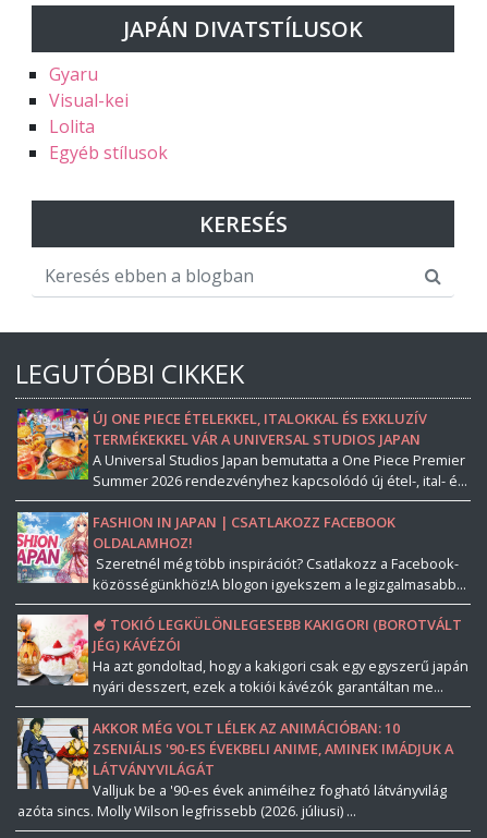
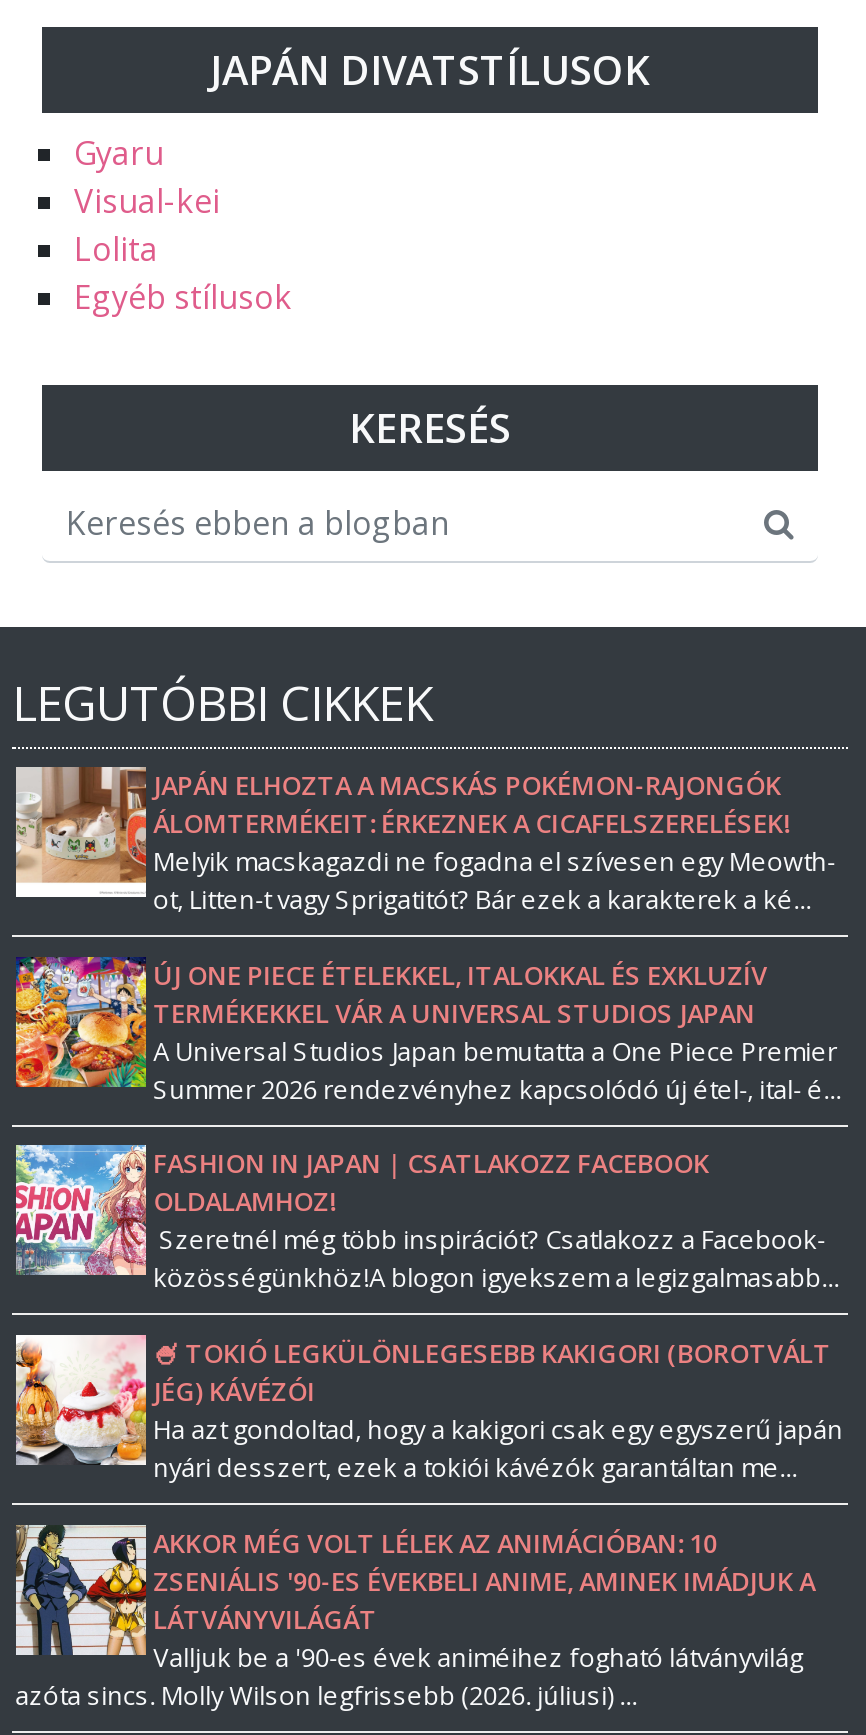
none -> [14,765,835,918] [image] | JAPÁN ELHOZTA A MACSKÁS POKÉMON-RAJONGÓK | ÁLOMTERMÉKEIT: ÉRKEZNEK A CICAFELSZERELÉSEK! | Melyik macskagazdi ne fogadna el szívesen egy Meowth- | ot, Litten-t vagy Sprigatitót? Bár ezek a karakterek a ké...

